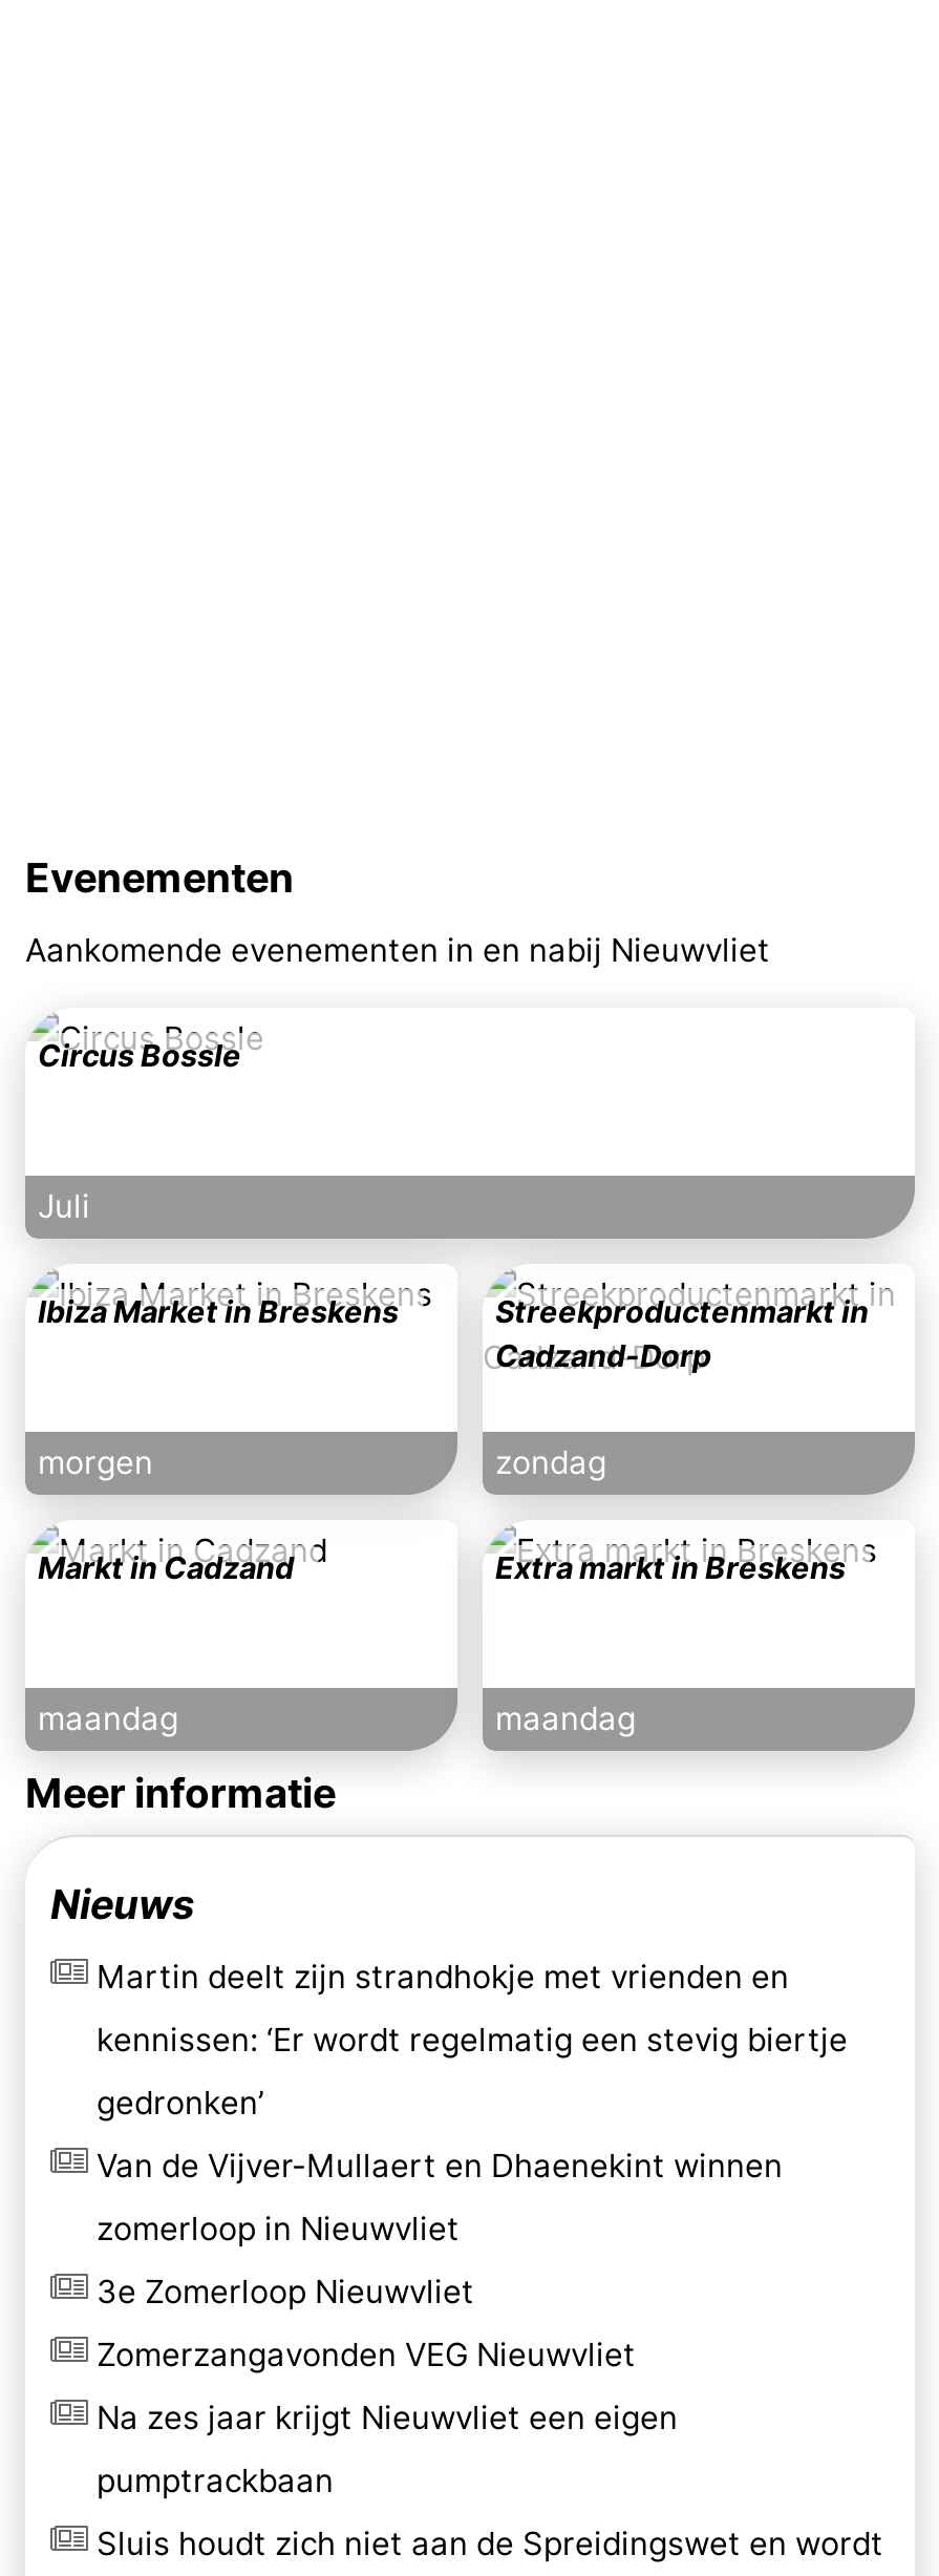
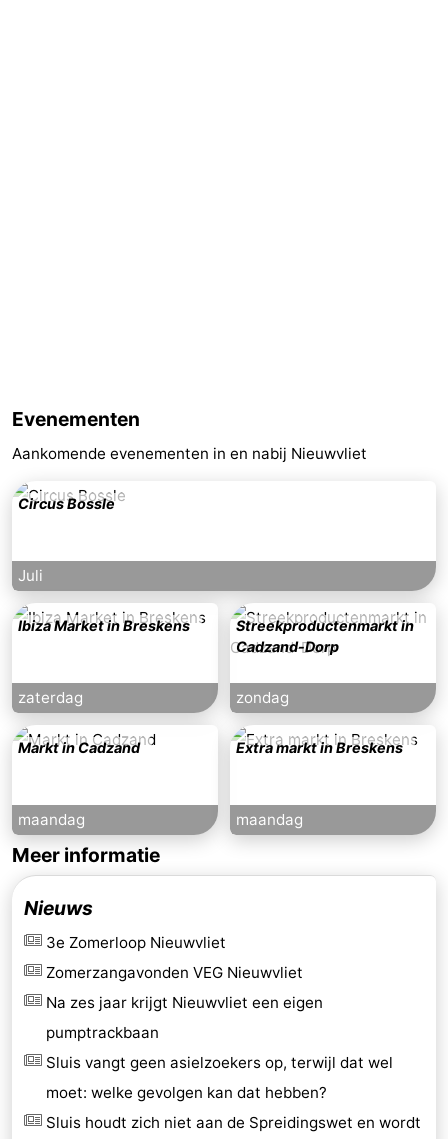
[38,1443,153,1483] morgen -> [18,688,83,707] zaterdag
[97,1957,848,2249] Martin deelt zijn strandhokje met vrienden en | kennissen: ‘Er wordt regelmatig een stevig biertje | gedronken’ | Van de Vijver-Mullaert en Dhaenekint winnen | zomerloop in Nieuwvliet -> none
moved [97,2272,678,2501] -> [46,933,323,1042]: 3e Zomerloop Nieuwvliet | Zomerzangavonden VEG Nieuwvliet | Na zes jaar krijgt Nieuwvliet een eigen | pumptrackbaan
none -> [46,1053,393,1102] Sluis vangt geen asielzoekers op, terwijl dat wel | moet: welke gevolgen kan dat hebben?

